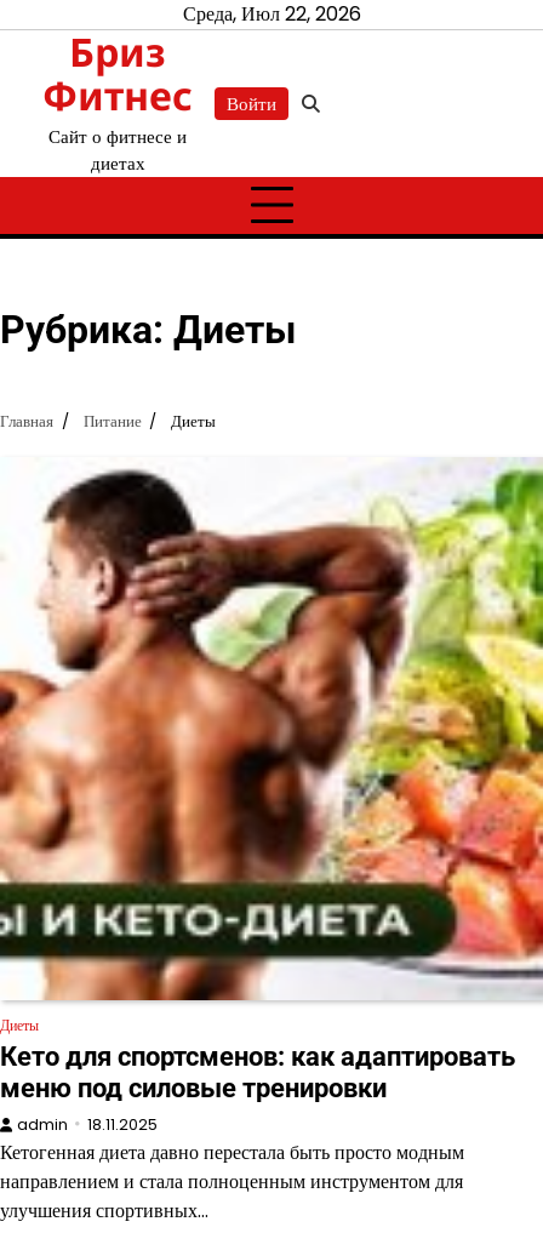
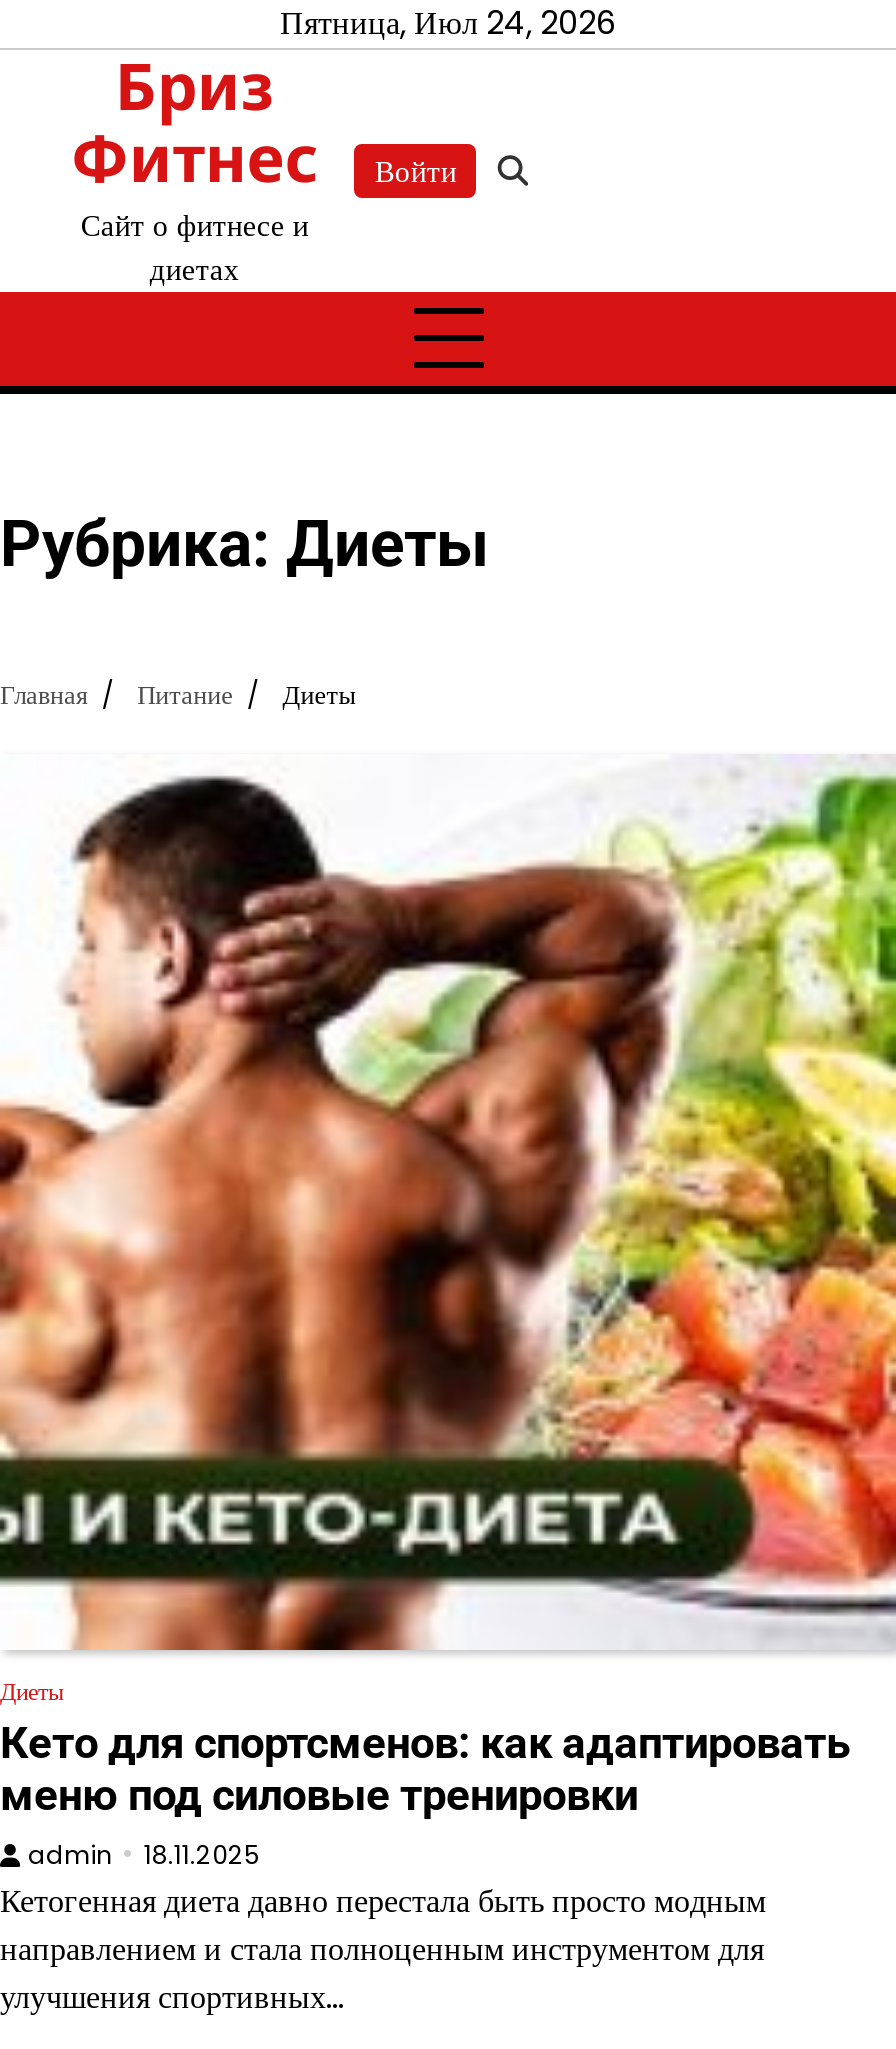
[182,0,361,28] Среда, Июл 22, 2026 -> [280,0,616,46] Пятница, Июл 24, 2026

